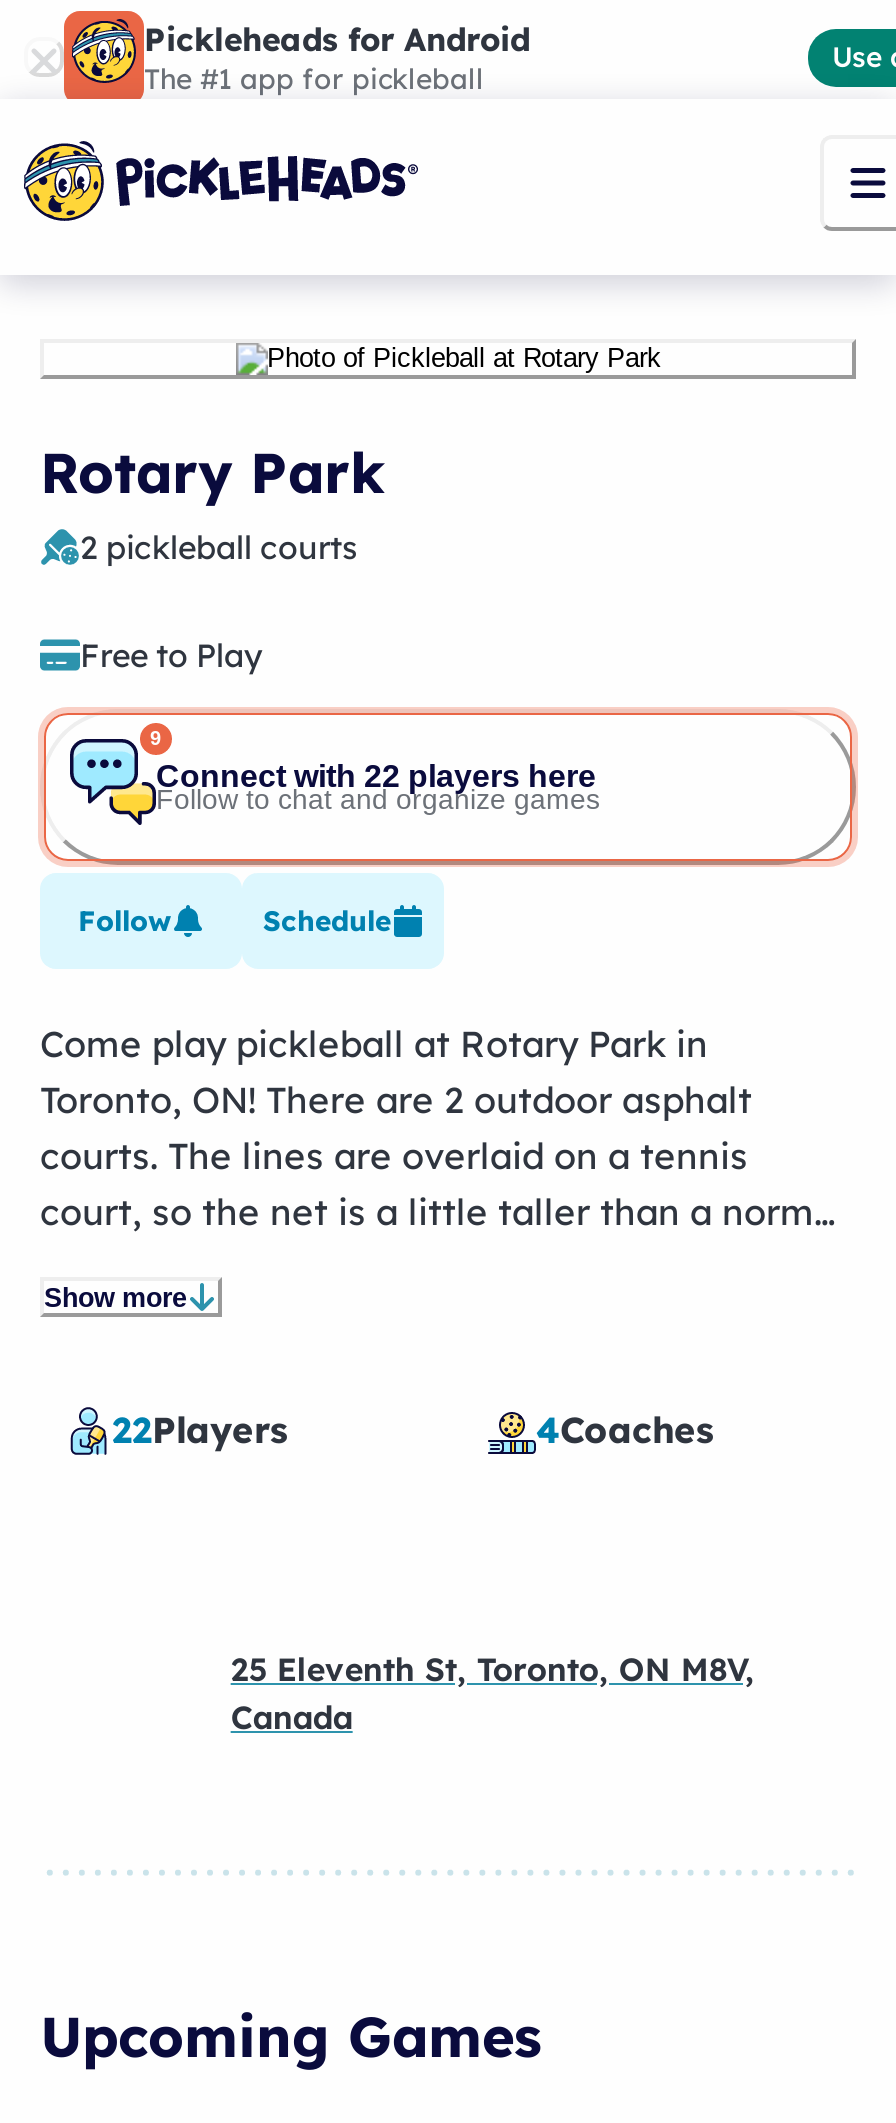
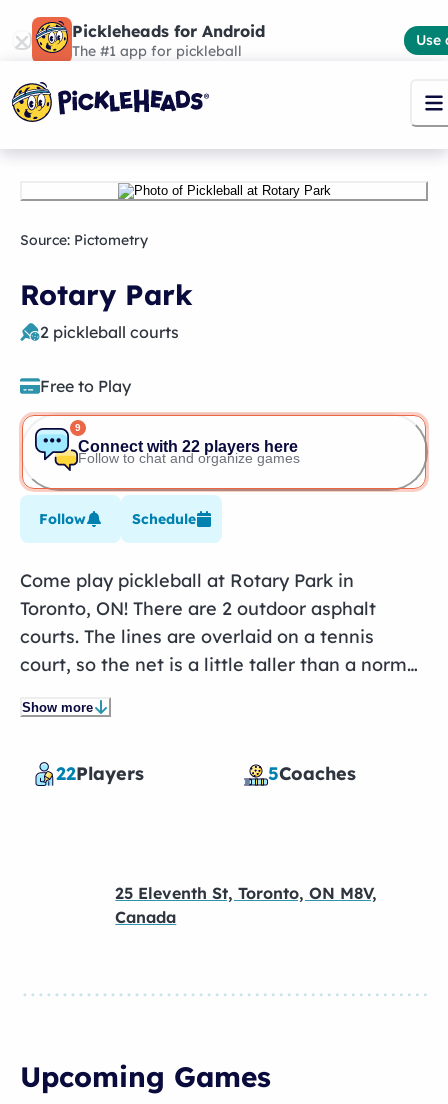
none -> [20,231,148,249] Source: Pictometry
[536,1407,714,1453] 4Coaches -> [268,762,356,785] 5Coaches

